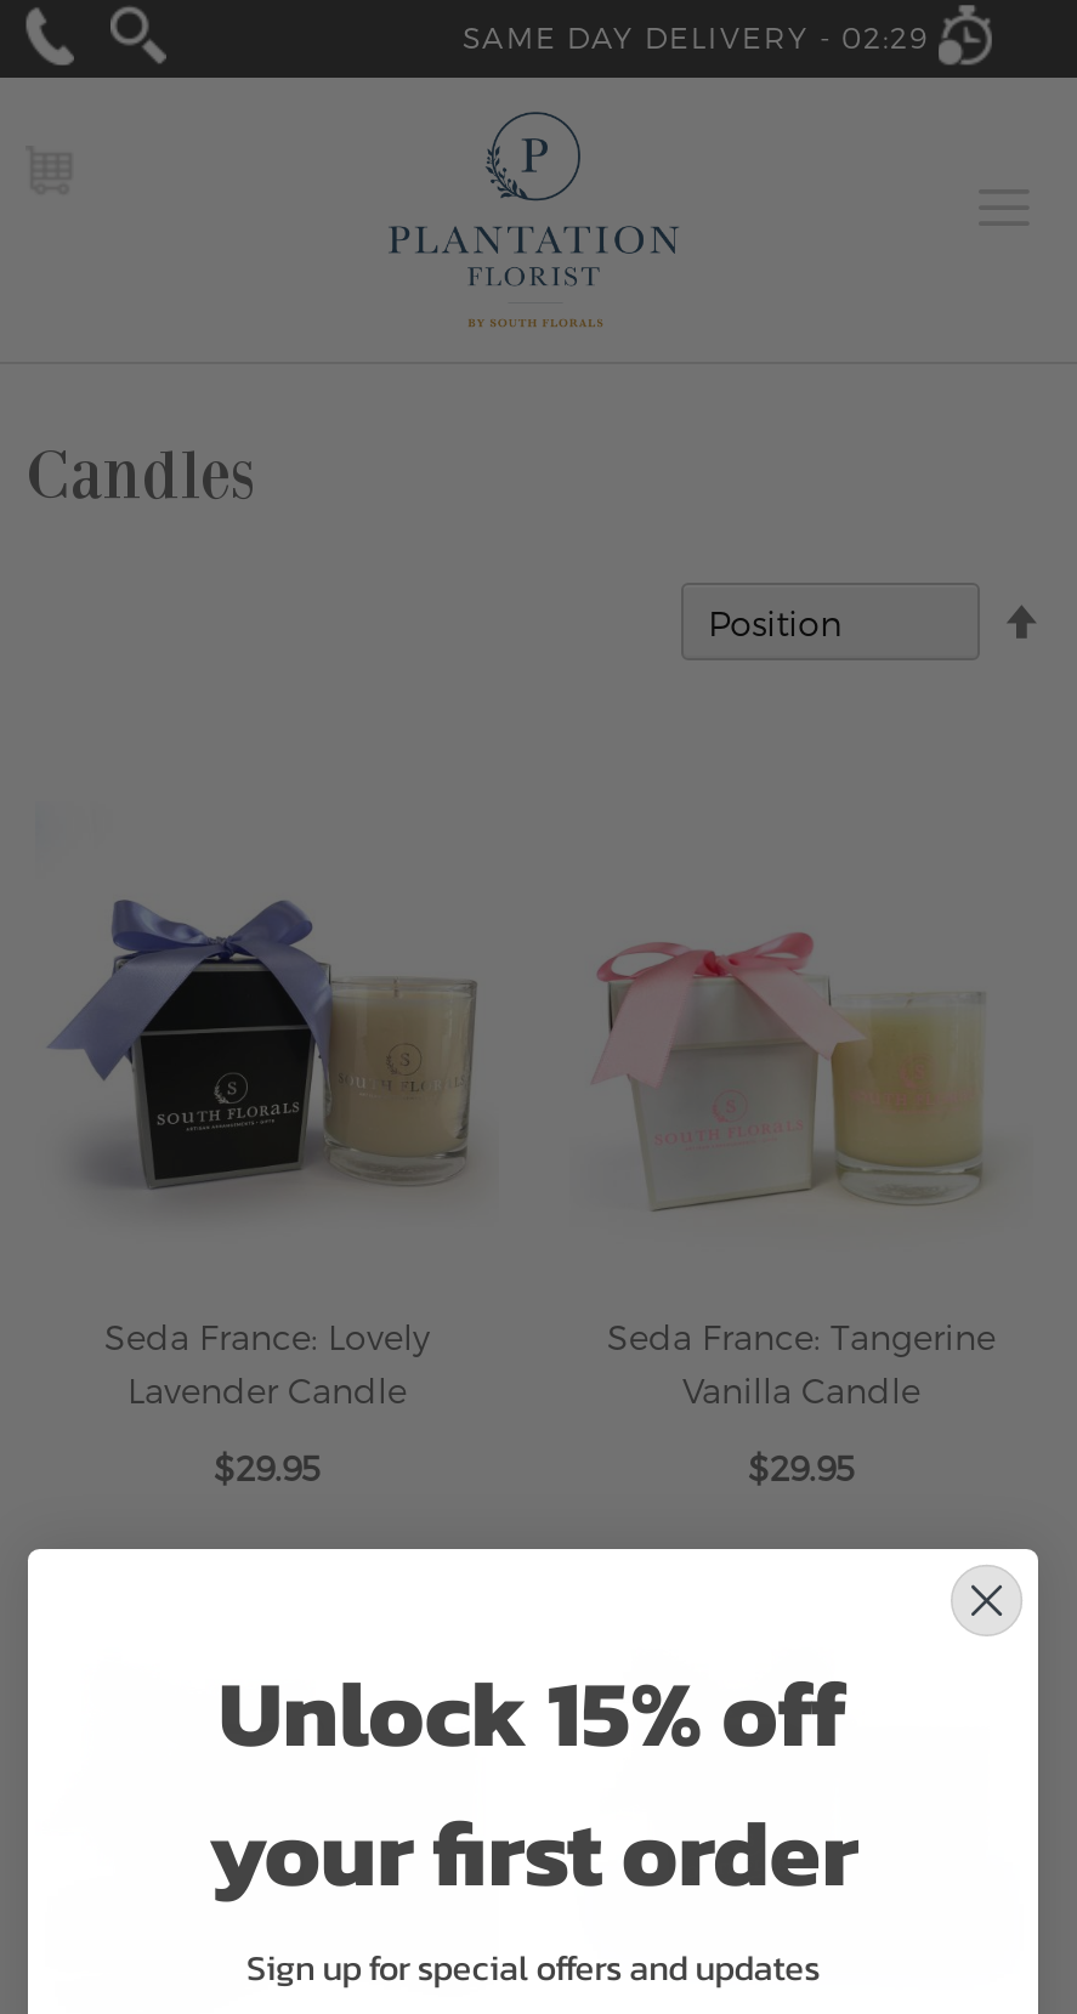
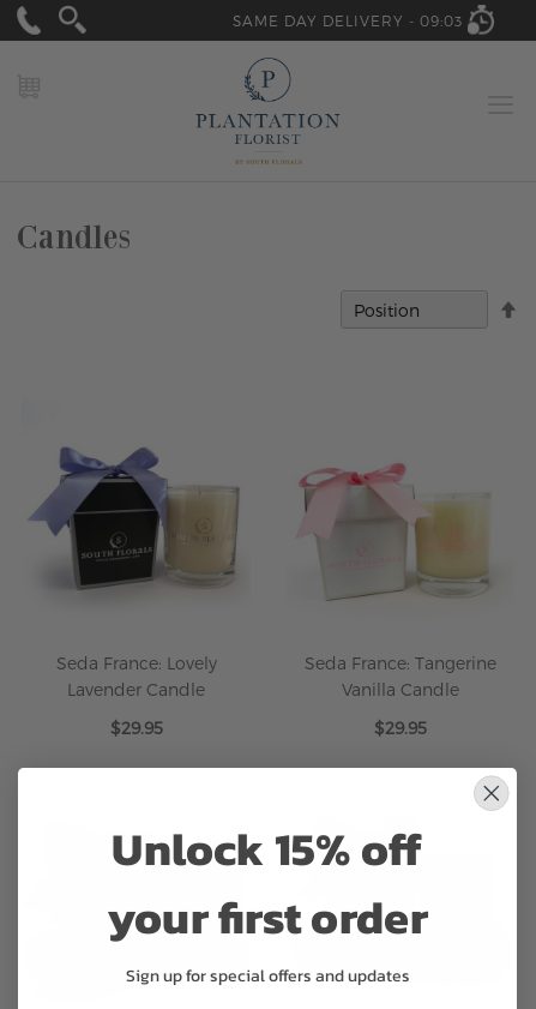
[463,19,929,53] SAME DAY DELIVERY - 02:29 -> [233,12,463,29] SAME DAY DELIVERY - 09:03

